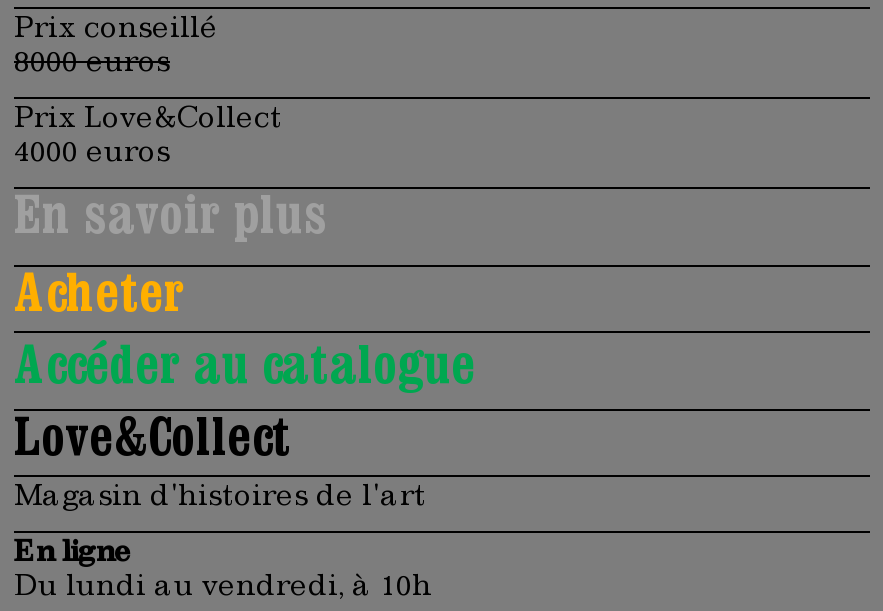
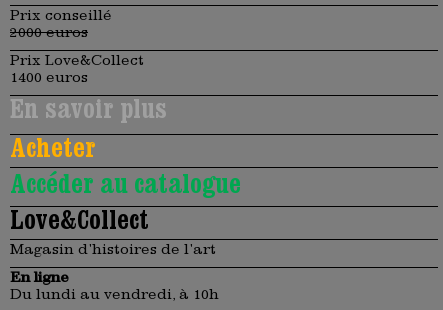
[14,44,170,78] 8000 euros -> [10,23,88,40] 2000 euros
[14,134,170,168] 4000 euros -> [10,68,88,85] 1400 euros

